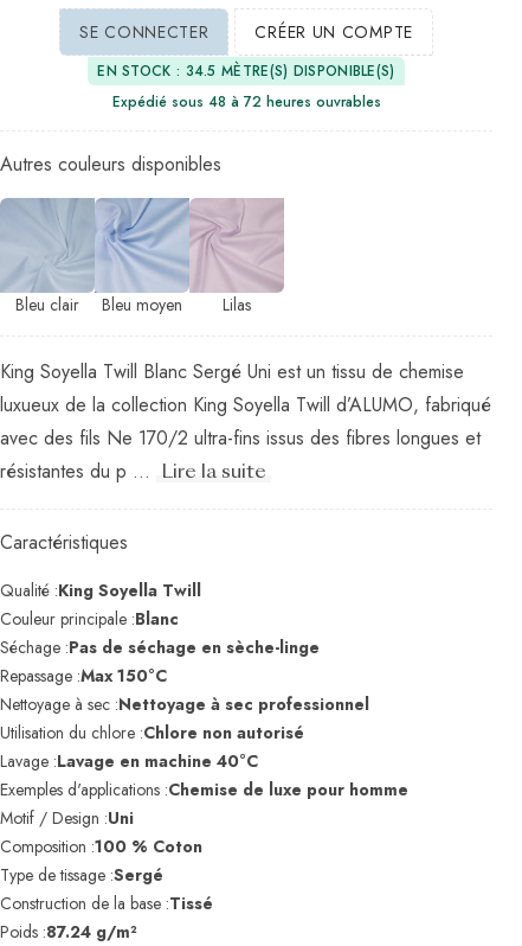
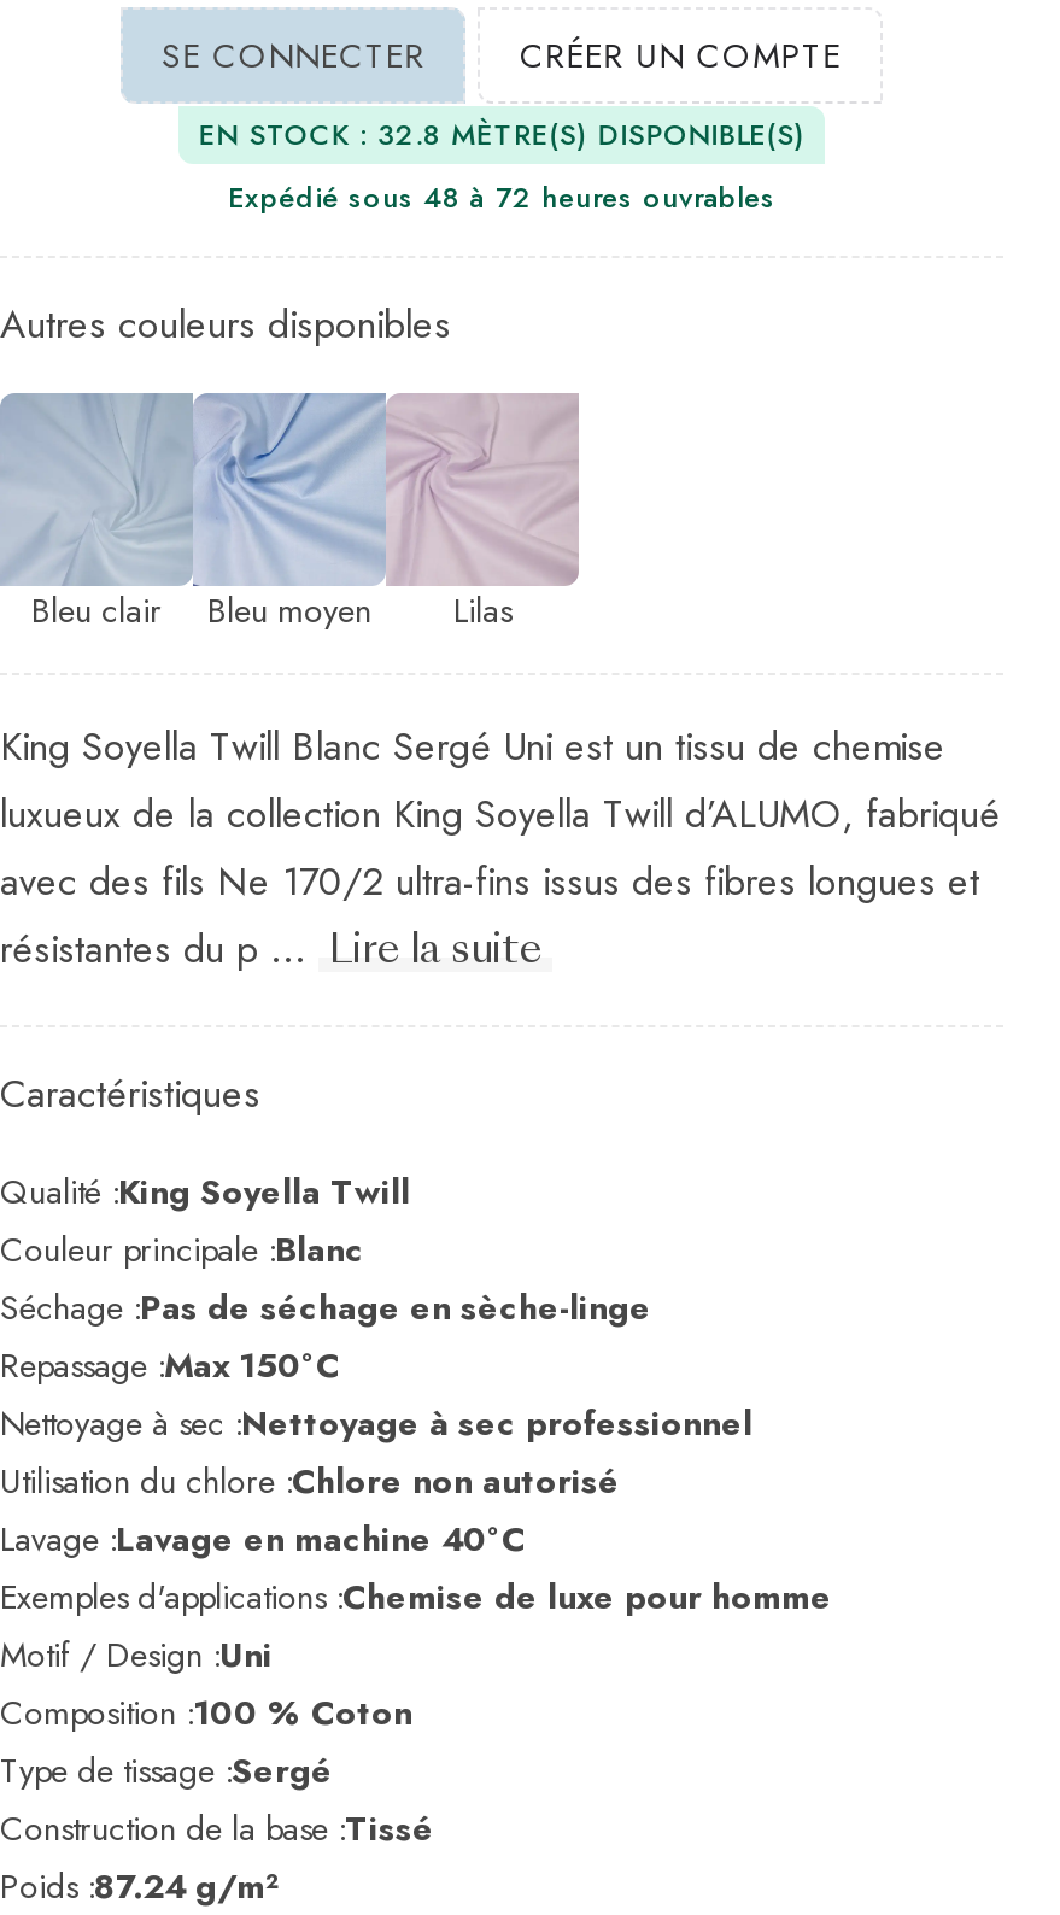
[97,60,395,82] EN STOCK : 34.5 MÈTRE(S) DISPONIBLE(S) -> [198,113,805,157] EN STOCK : 32.8 MÈTRE(S) DISPONIBLE(S)

